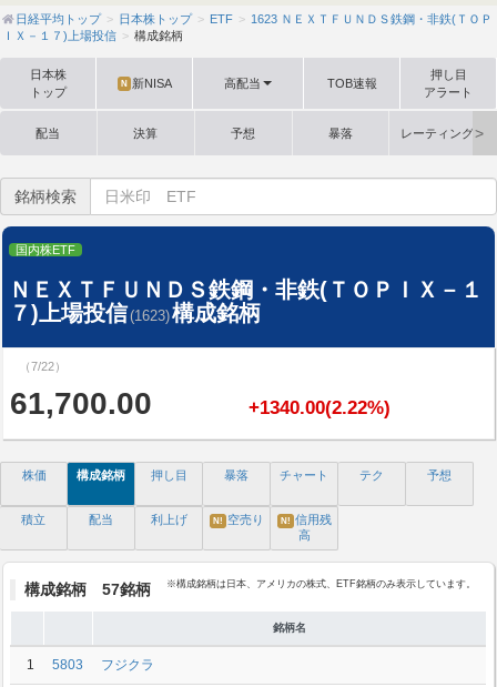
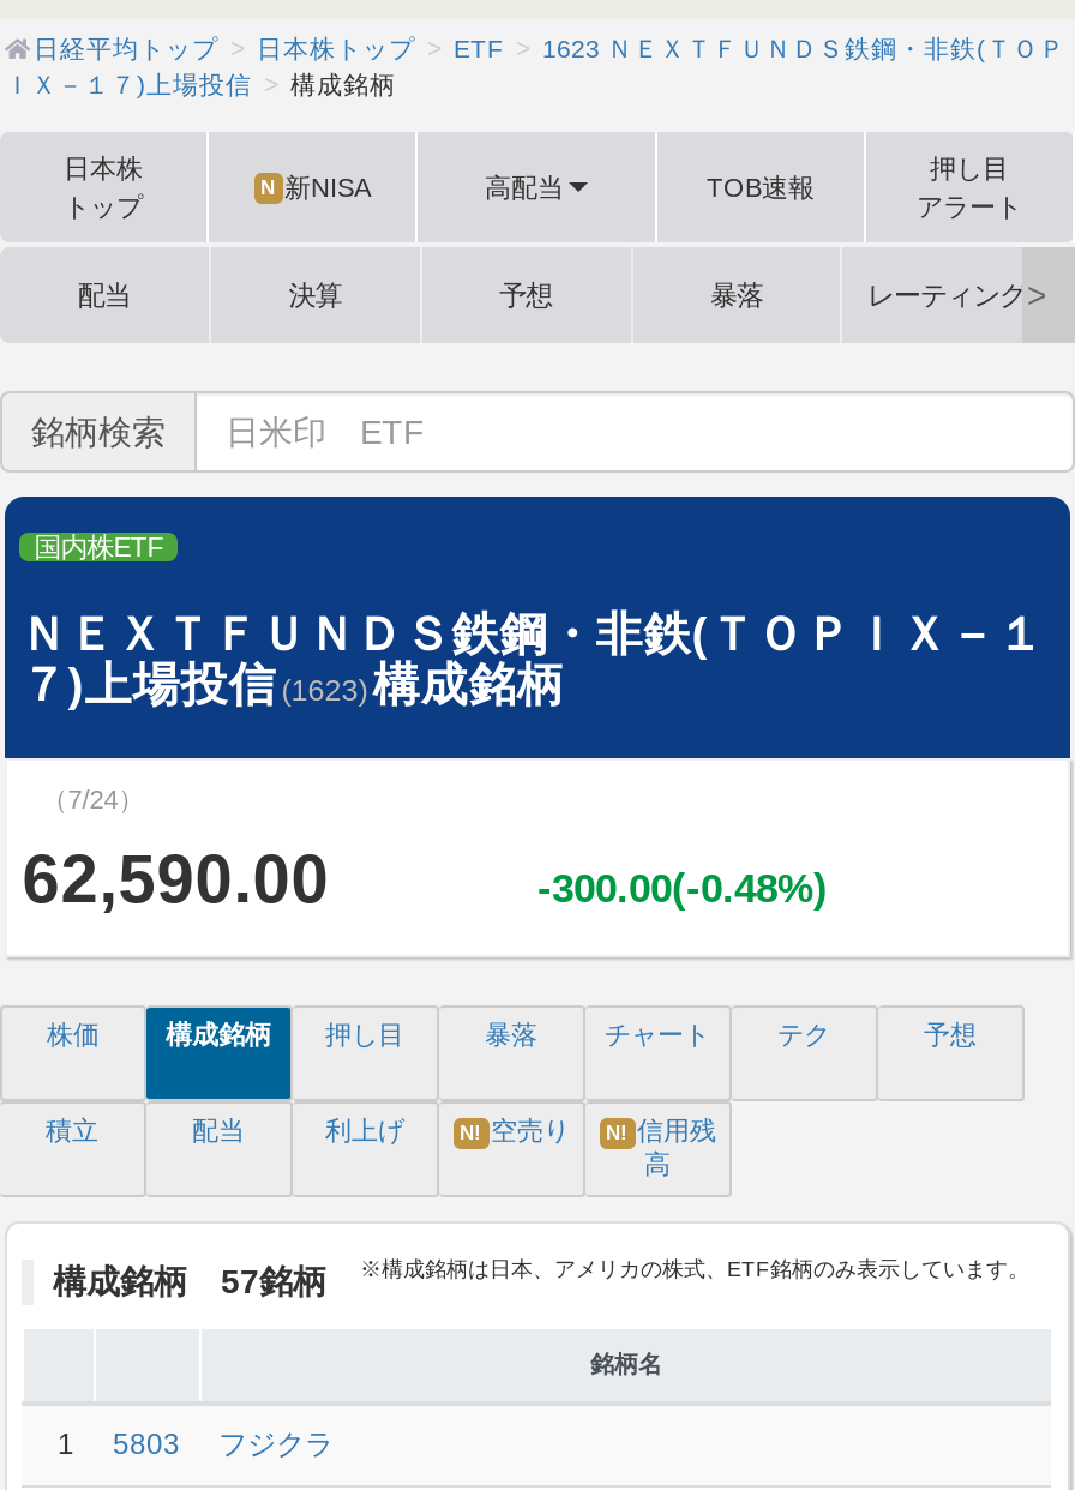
[19,360,67,373] （7/22） -> [41,785,144,813] （7/24）
[10,386,152,421] 61,700.00 -> [22,842,329,917] 62,590.00
[248,397,390,418] +1340.00(2.22%) -> [537,866,828,912] -300.00(-0.48%)

